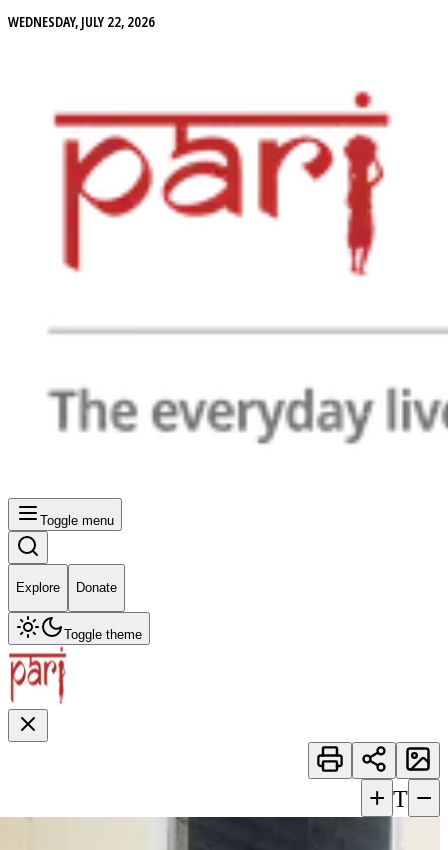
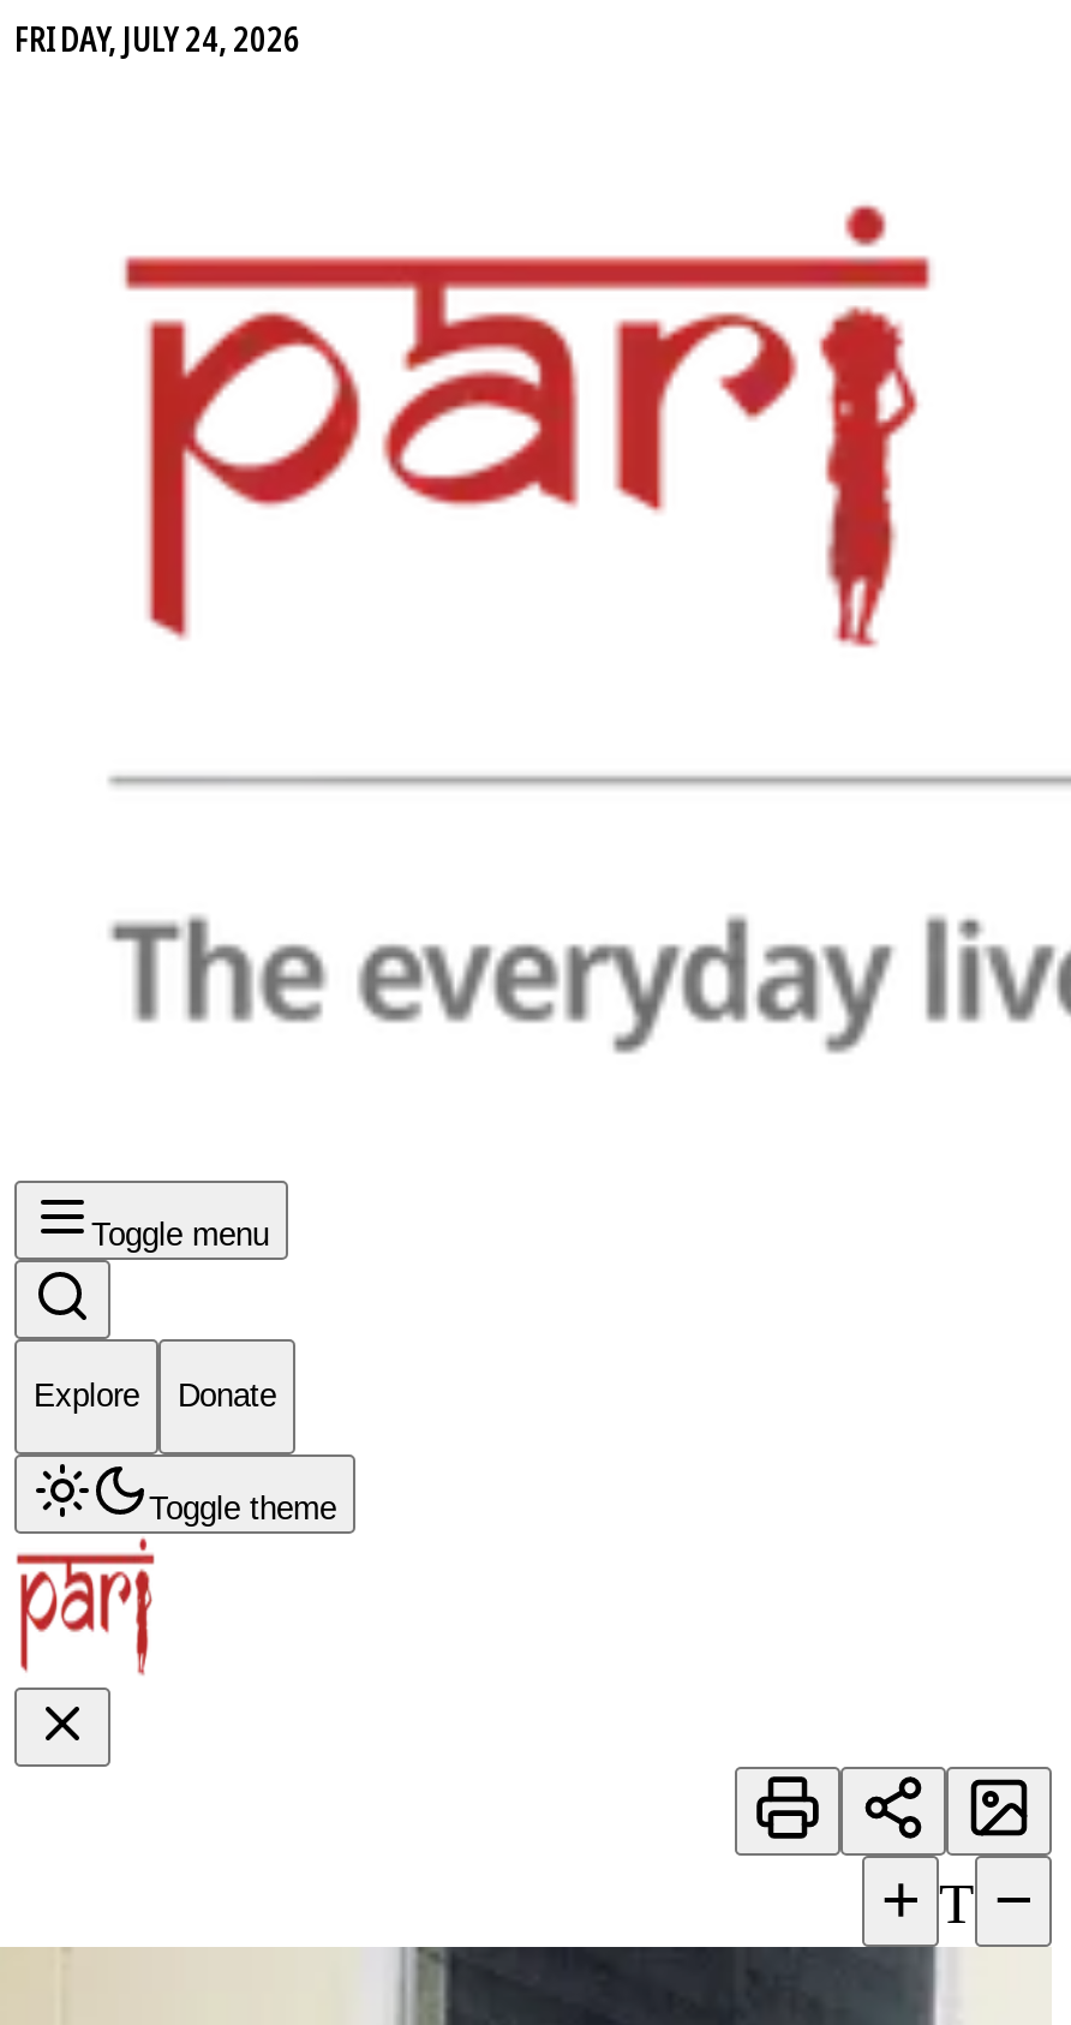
[8,12,155,31] WEDNESDAY, JULY 22, 2026 -> [14,16,300,61] FRIDAY, JULY 24, 2026

